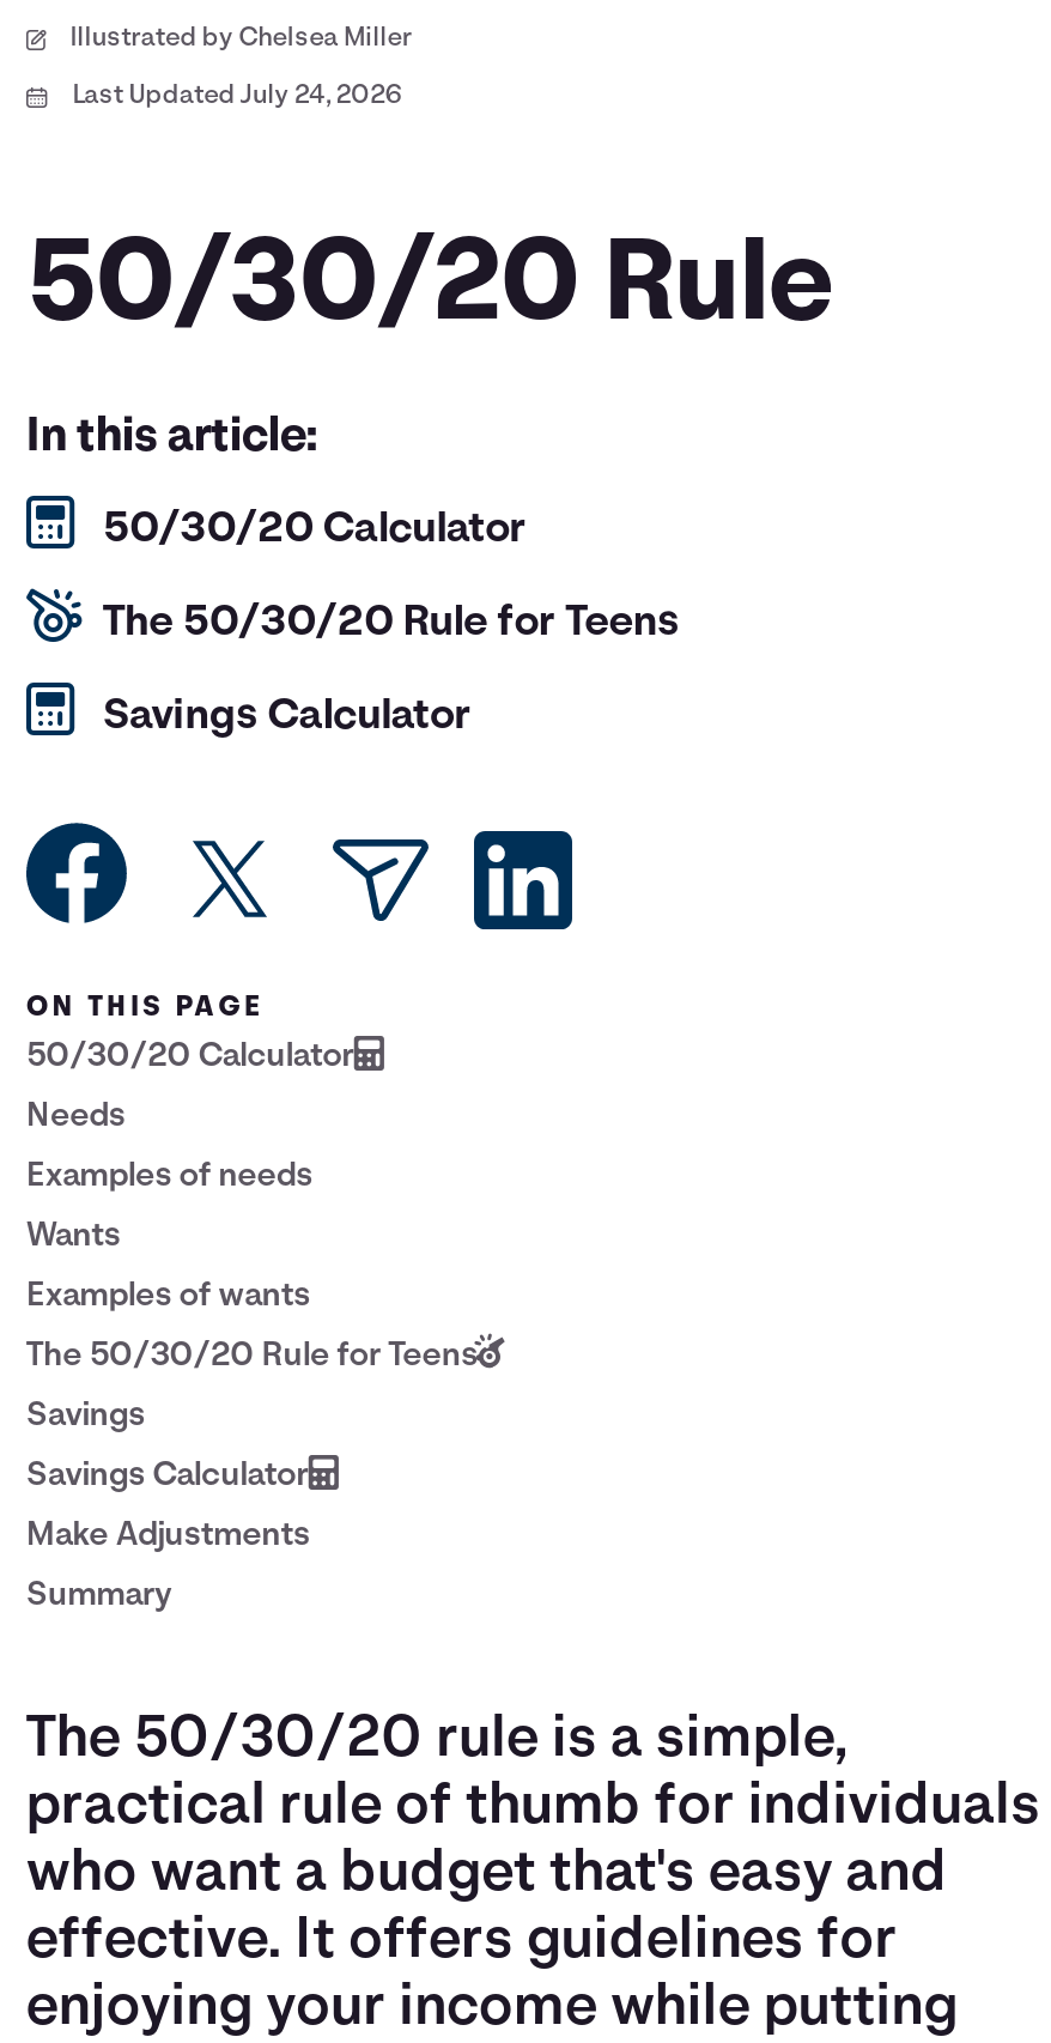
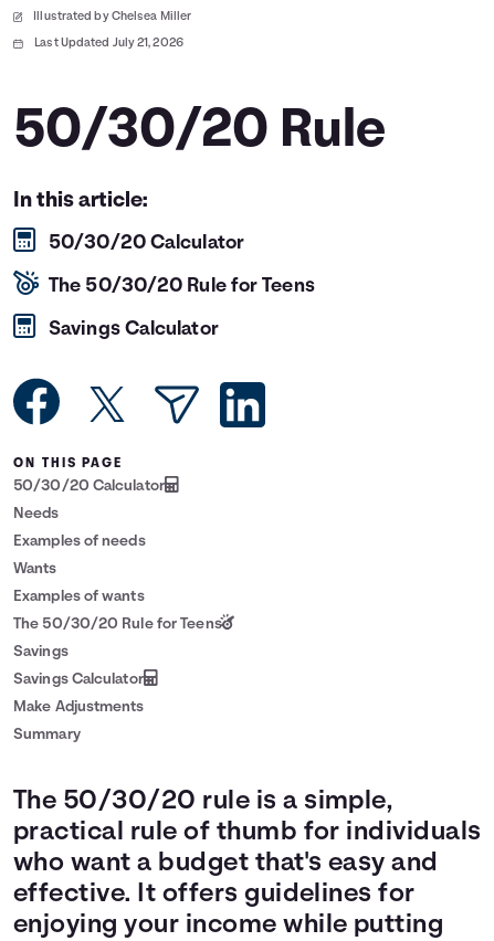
[67,84,402,110] Last Updated July 24, 2026 -> [32,38,183,50] Last Updated July 21, 2026

